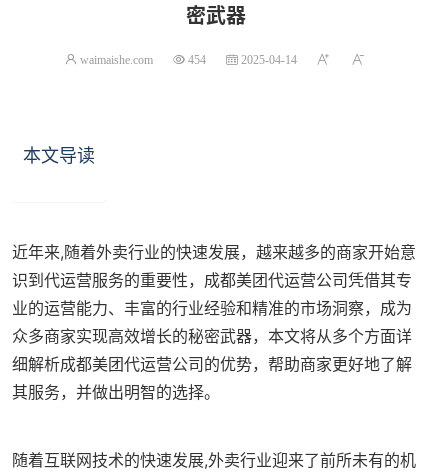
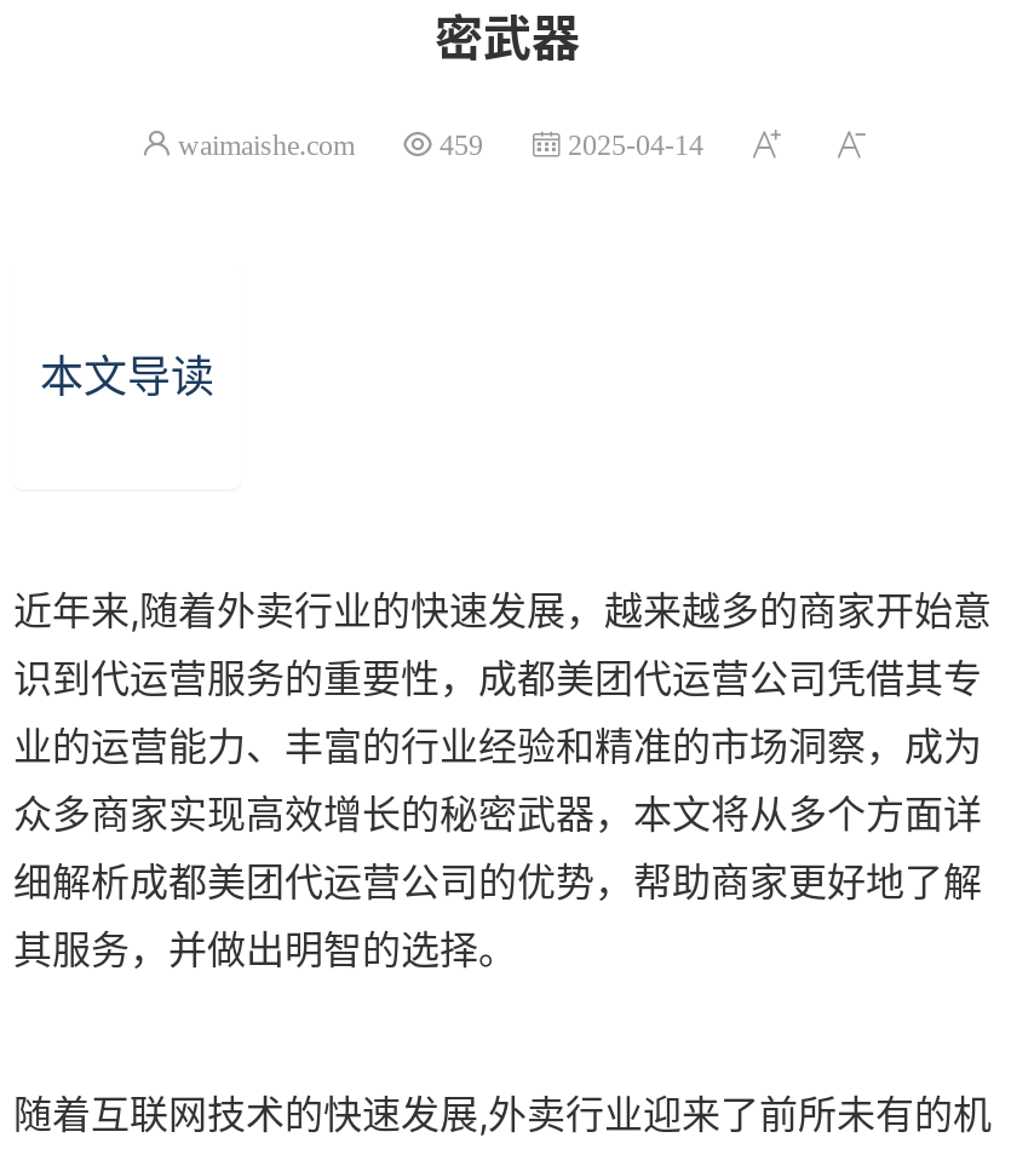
[188,53,206,66] 454 -> [440,128,483,160] 459

